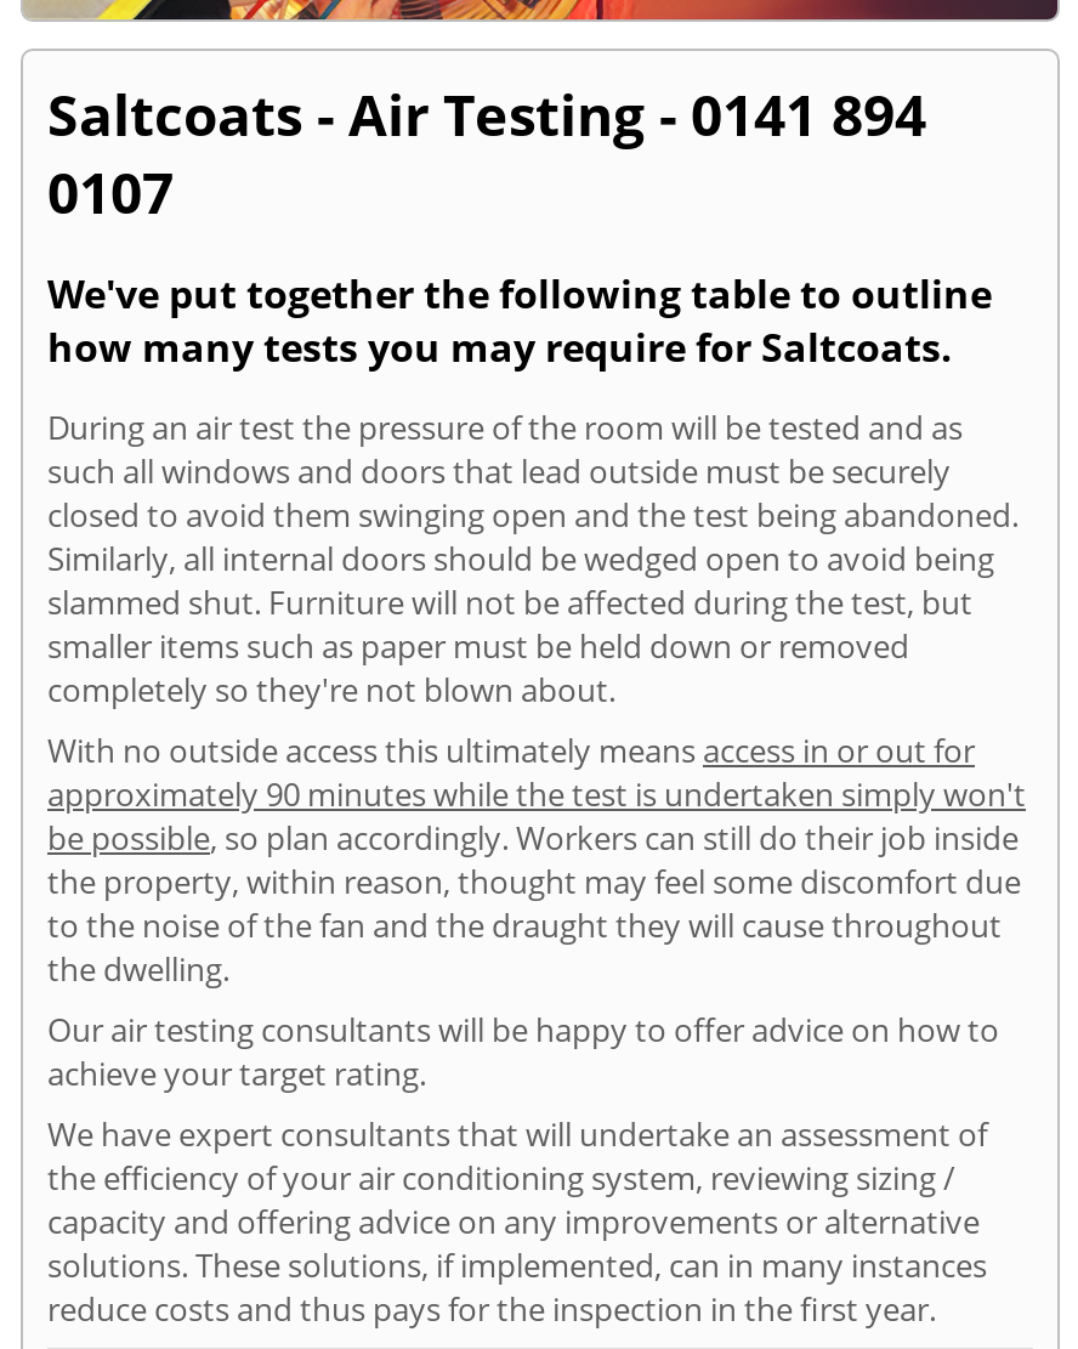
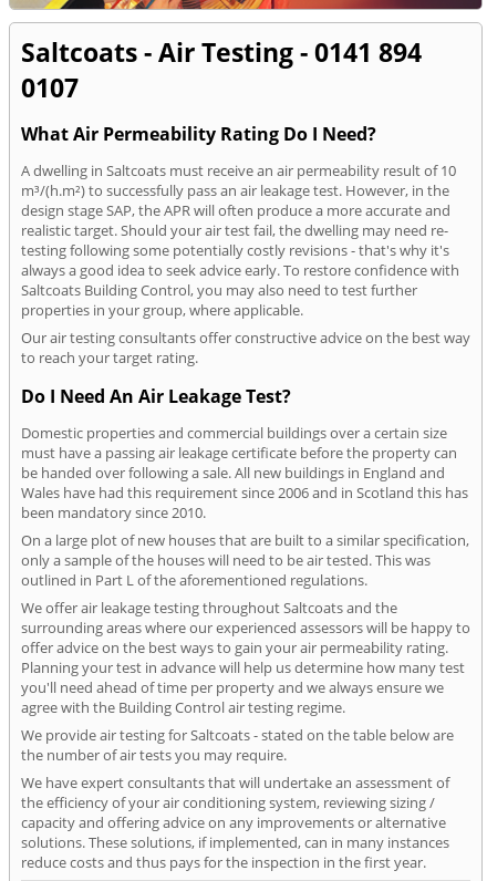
[47,266,1026,1095] We've put together the following table to outline | how many tests you may require for Saltcoats. | During an air test the pressure of the room will be tested and as | such all windows and doors that lead outside must be securely | closed to avoid them swinging open and the test being abandoned. | Similarly, all internal doors should be wedged open to avoid being | slammed shut. Furniture will not be affected during the test, but | smaller items such as paper must be held down or removed | completely so they're not blown about. | With no outside access this ultimately means access in or out for | approximately 90 minutes while the test is undertaken simply won't | be possible, so plan accordingly. Workers can still do their job inside | the property, within reason, thought may feel some discomfort due | to the noise of the fan and the draught they will cause throughout | the dwelling. | Our air testing consultants will be happy to offer advice on how to | achieve your target rating. -> [21,121,470,765] What Air Permeability Rating Do I Need? | A dwelling in Saltcoats must receive an air permeability result of 10 | m³/(h.m²) to successfully pass an air leakage test. However, in the | design stage SAP, the APR will often produce a more accurate and | realistic target. Should your air test fail, the dwelling may need re- | testing following some potentially costly revisions - that's why it's | always a good idea to seek advice early. To restore confidence with | Saltcoats Building Control, you may also need to test further | properties in your group, where applicable. | Our air testing consultants offer constructive advice on the best way | to reach your target rating. | Do I Need An Air Leakage Test? | Domestic properties and commercial buildings over a certain size | must have a passing air leakage certificate before the property can | be handed over following a sale. All new buildings in England and | Wales have had this requirement since 2006 and in Scotland this has | been mandatory since 2010. | On a large plot of new houses that are built to a similar specification, | only a sample of the houses will need to be air tested. This was | outlined in Part L of the aforementioned regulations. | We offer air leakage testing throughout Saltcoats and the | surrounding areas where our experienced assessors will be happy to | offer advice on the best ways to gain your air permeability rating. | Planning your test in advance will help us determine how many test | you'll need ahead of time per property and we always ensure we | agree with the Building Control air testing regime. | We provide air testing for Saltcoats - stated on the table below are | the number of air tests you may require.

